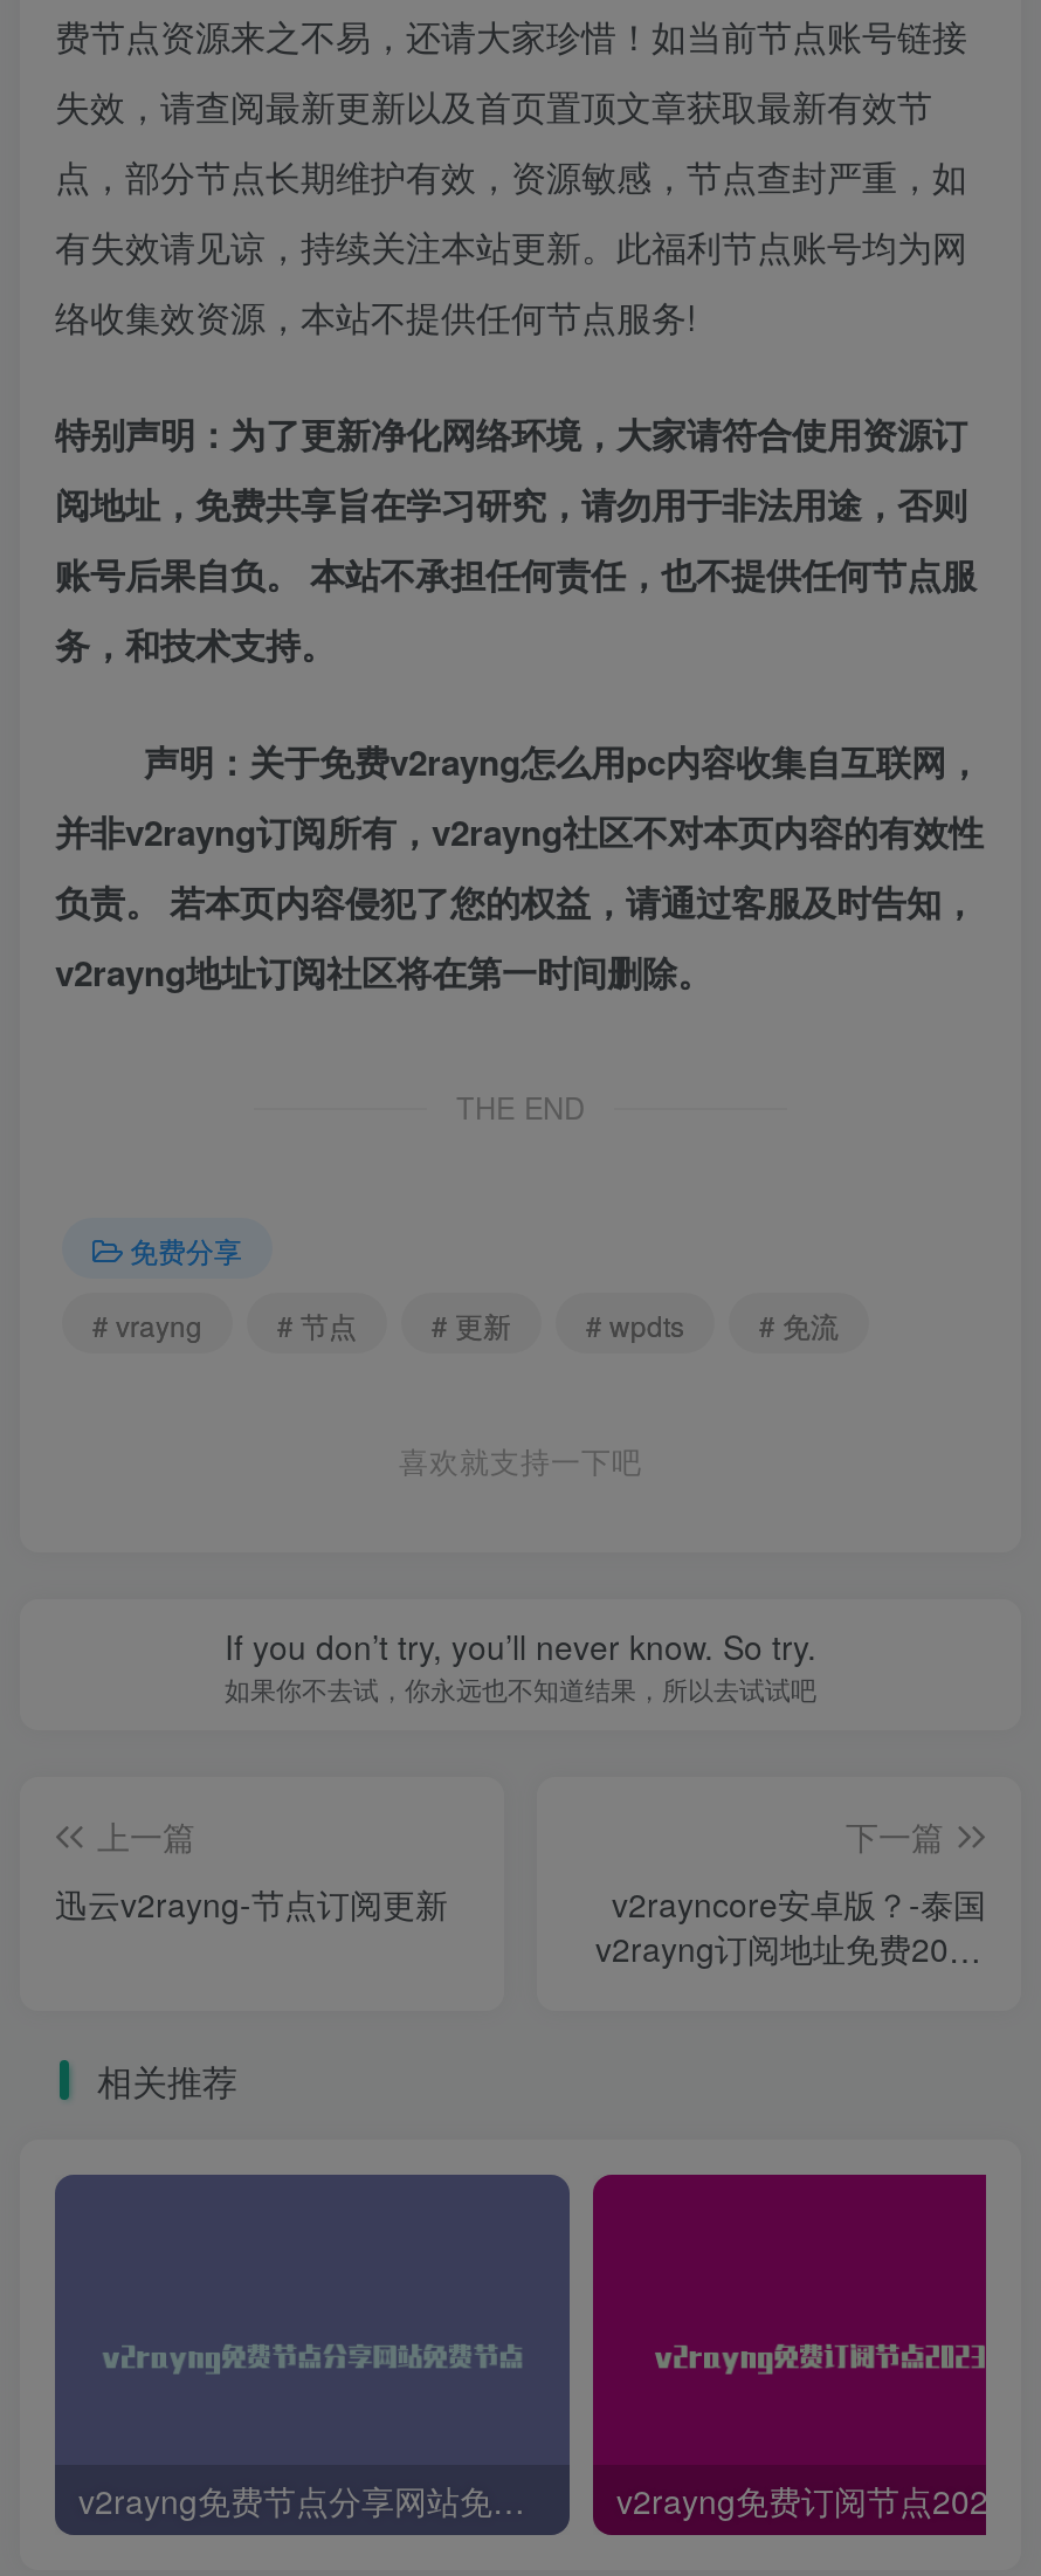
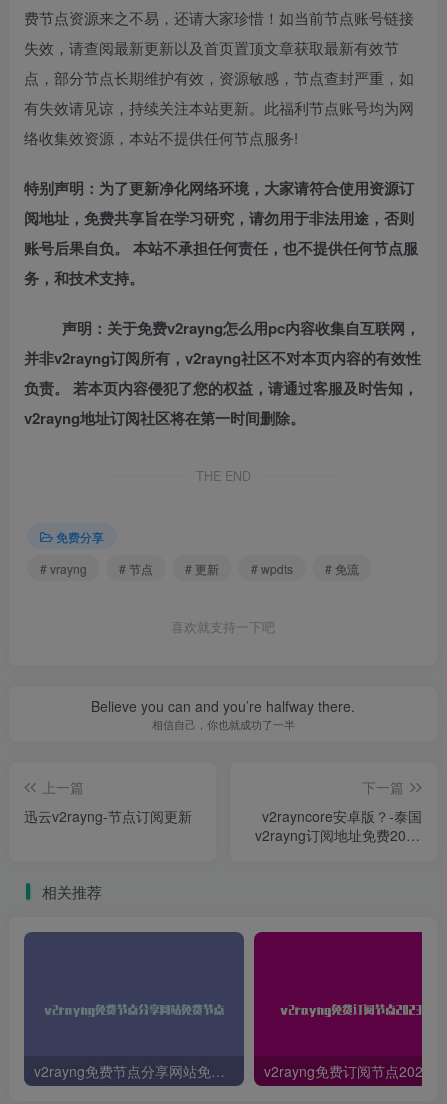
[225,1624,816,1708] If you don’t try, you’ll never know. So try. | 如果你不去试，你永远也不知道结果，所以去试试吧 -> [91,696,355,732] Believe you can and you’re halfway there. | 相信自己，你也就成功了一半

